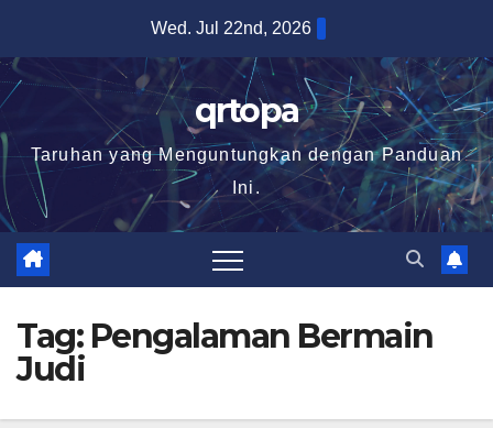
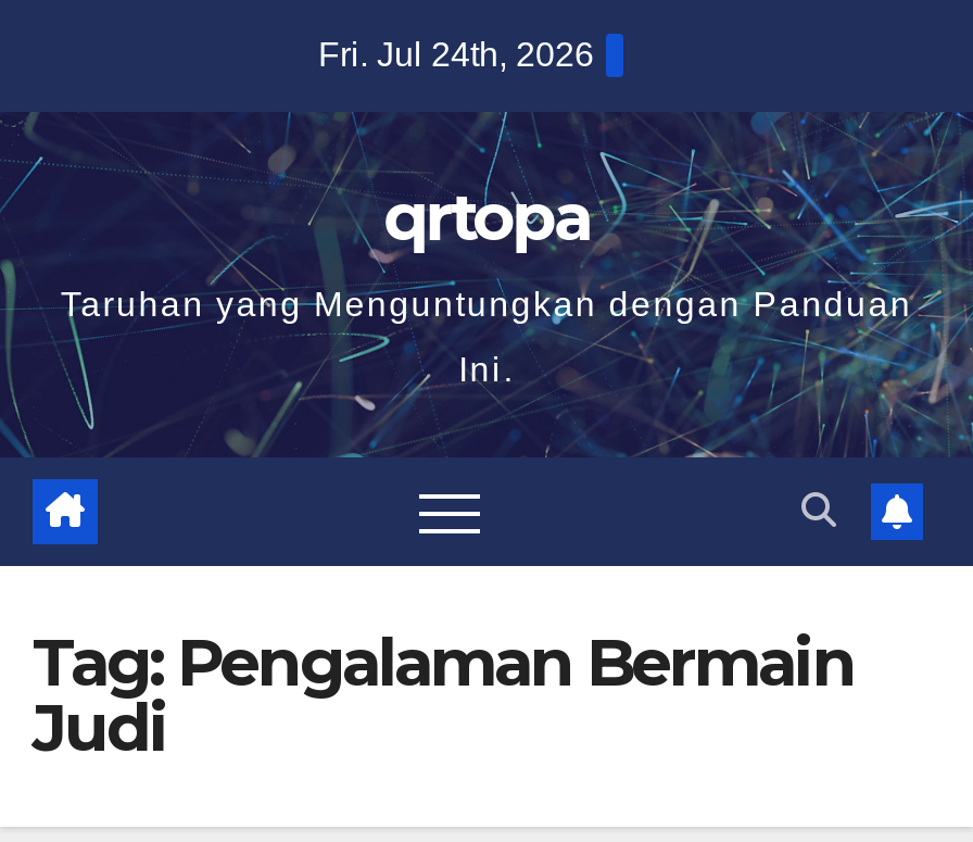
[151,19,311,37] Wed. Jul 22nd, 2026 -> [318,36,594,73] Fri. Jul 24th, 2026

